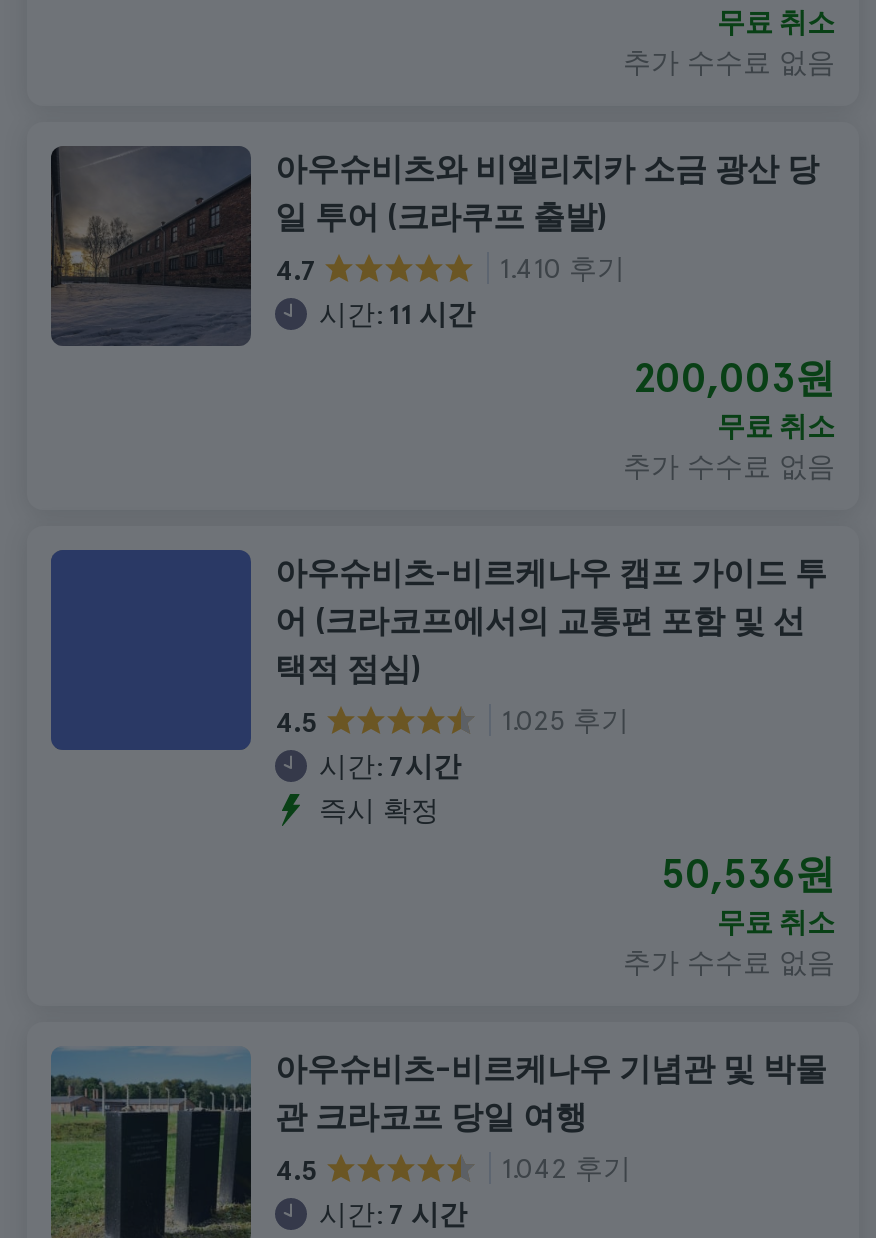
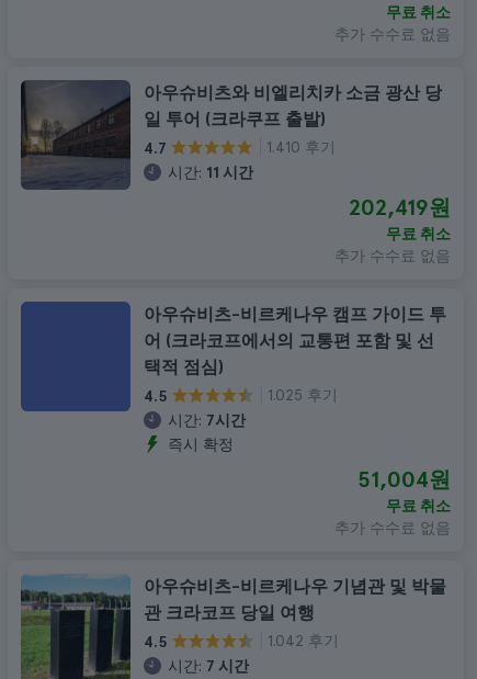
[633,354,835,402] 200,003원 -> [349,194,451,220] 202,419원
[661,850,835,898] 50,536원 -> [357,466,451,493] 51,004원

